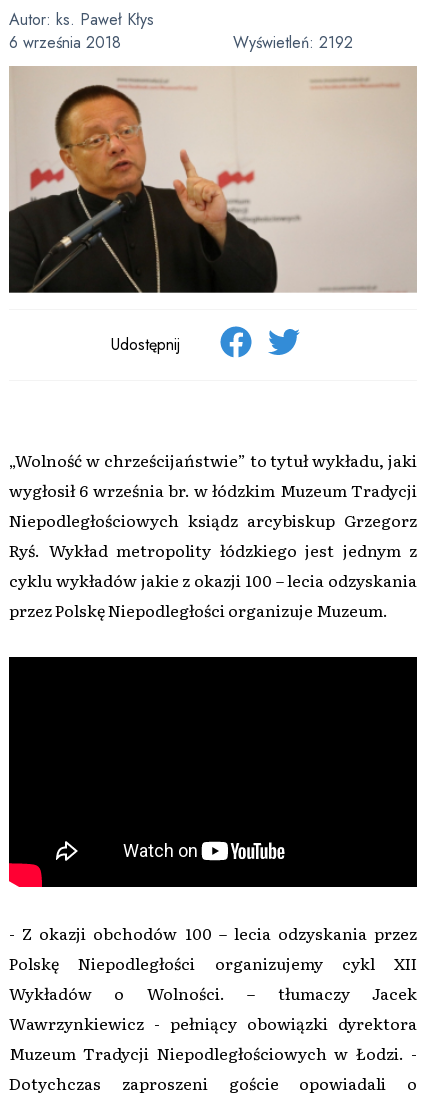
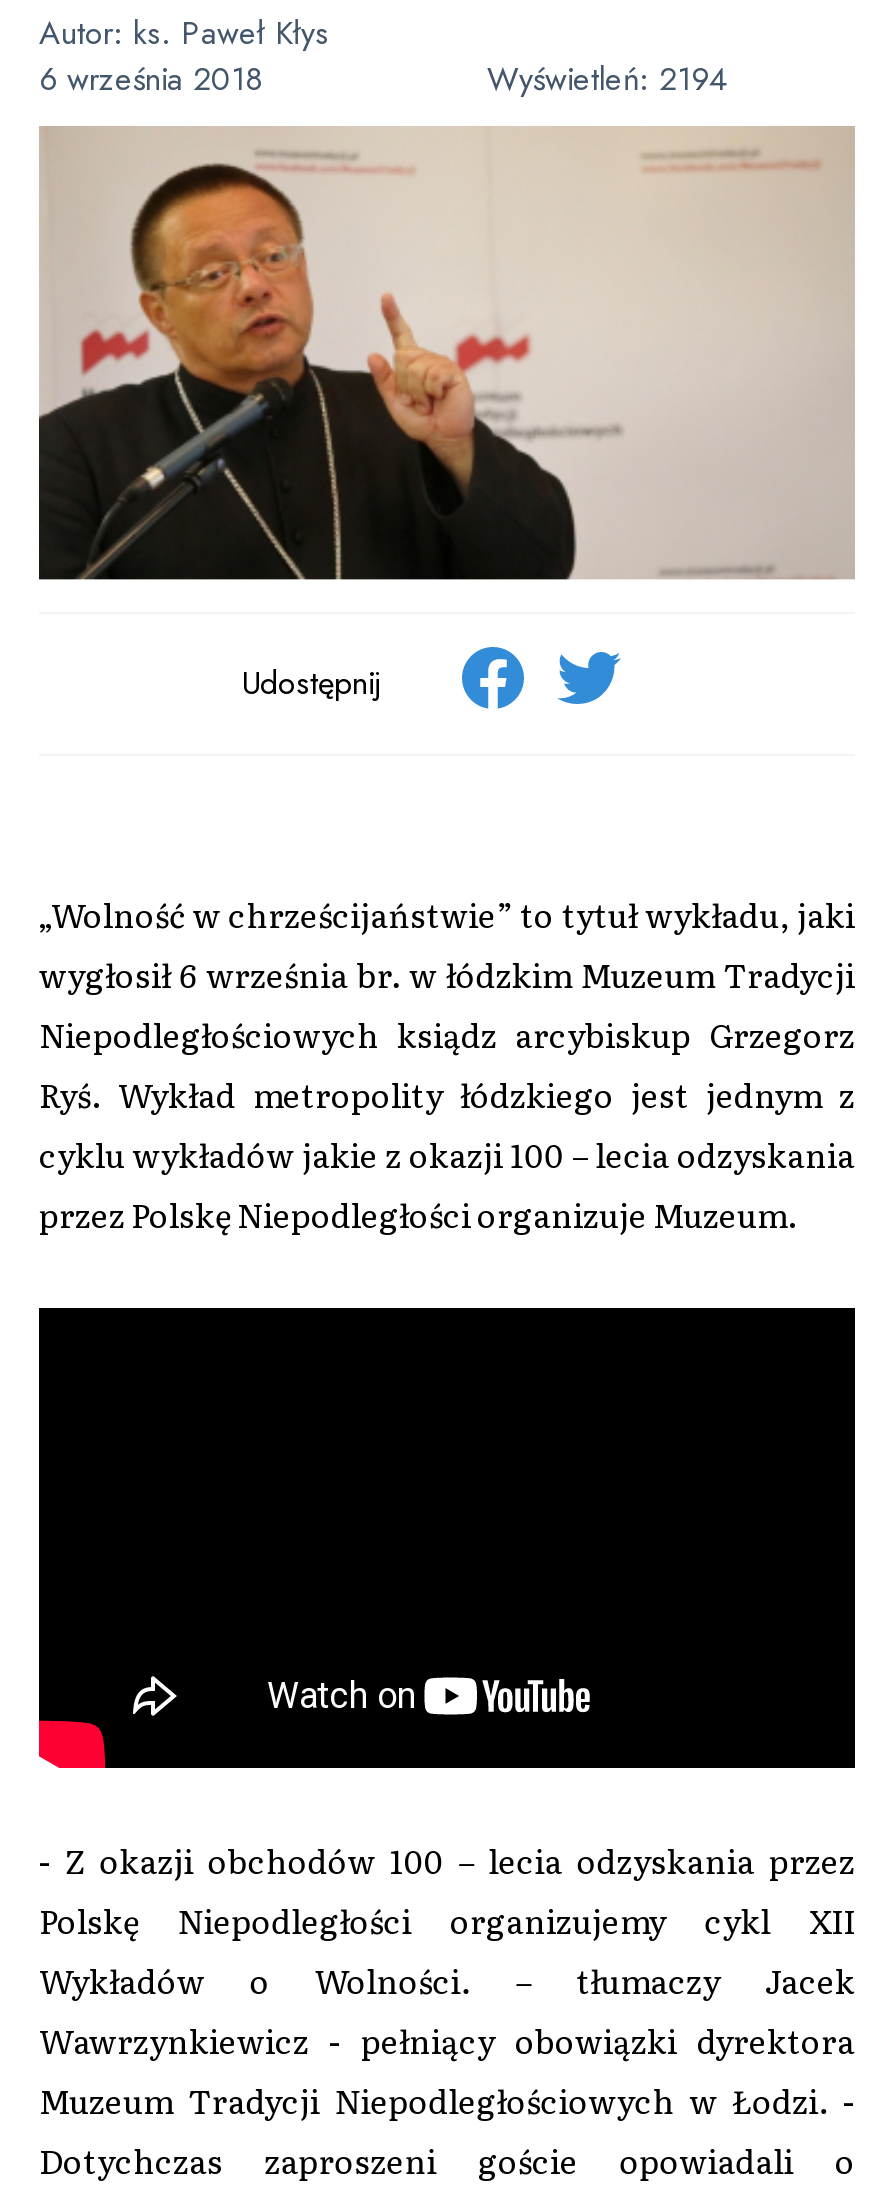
[233,31,353,54] Wyświetleń: 2192 -> [487,56,727,102] Wyświetleń: 2194

